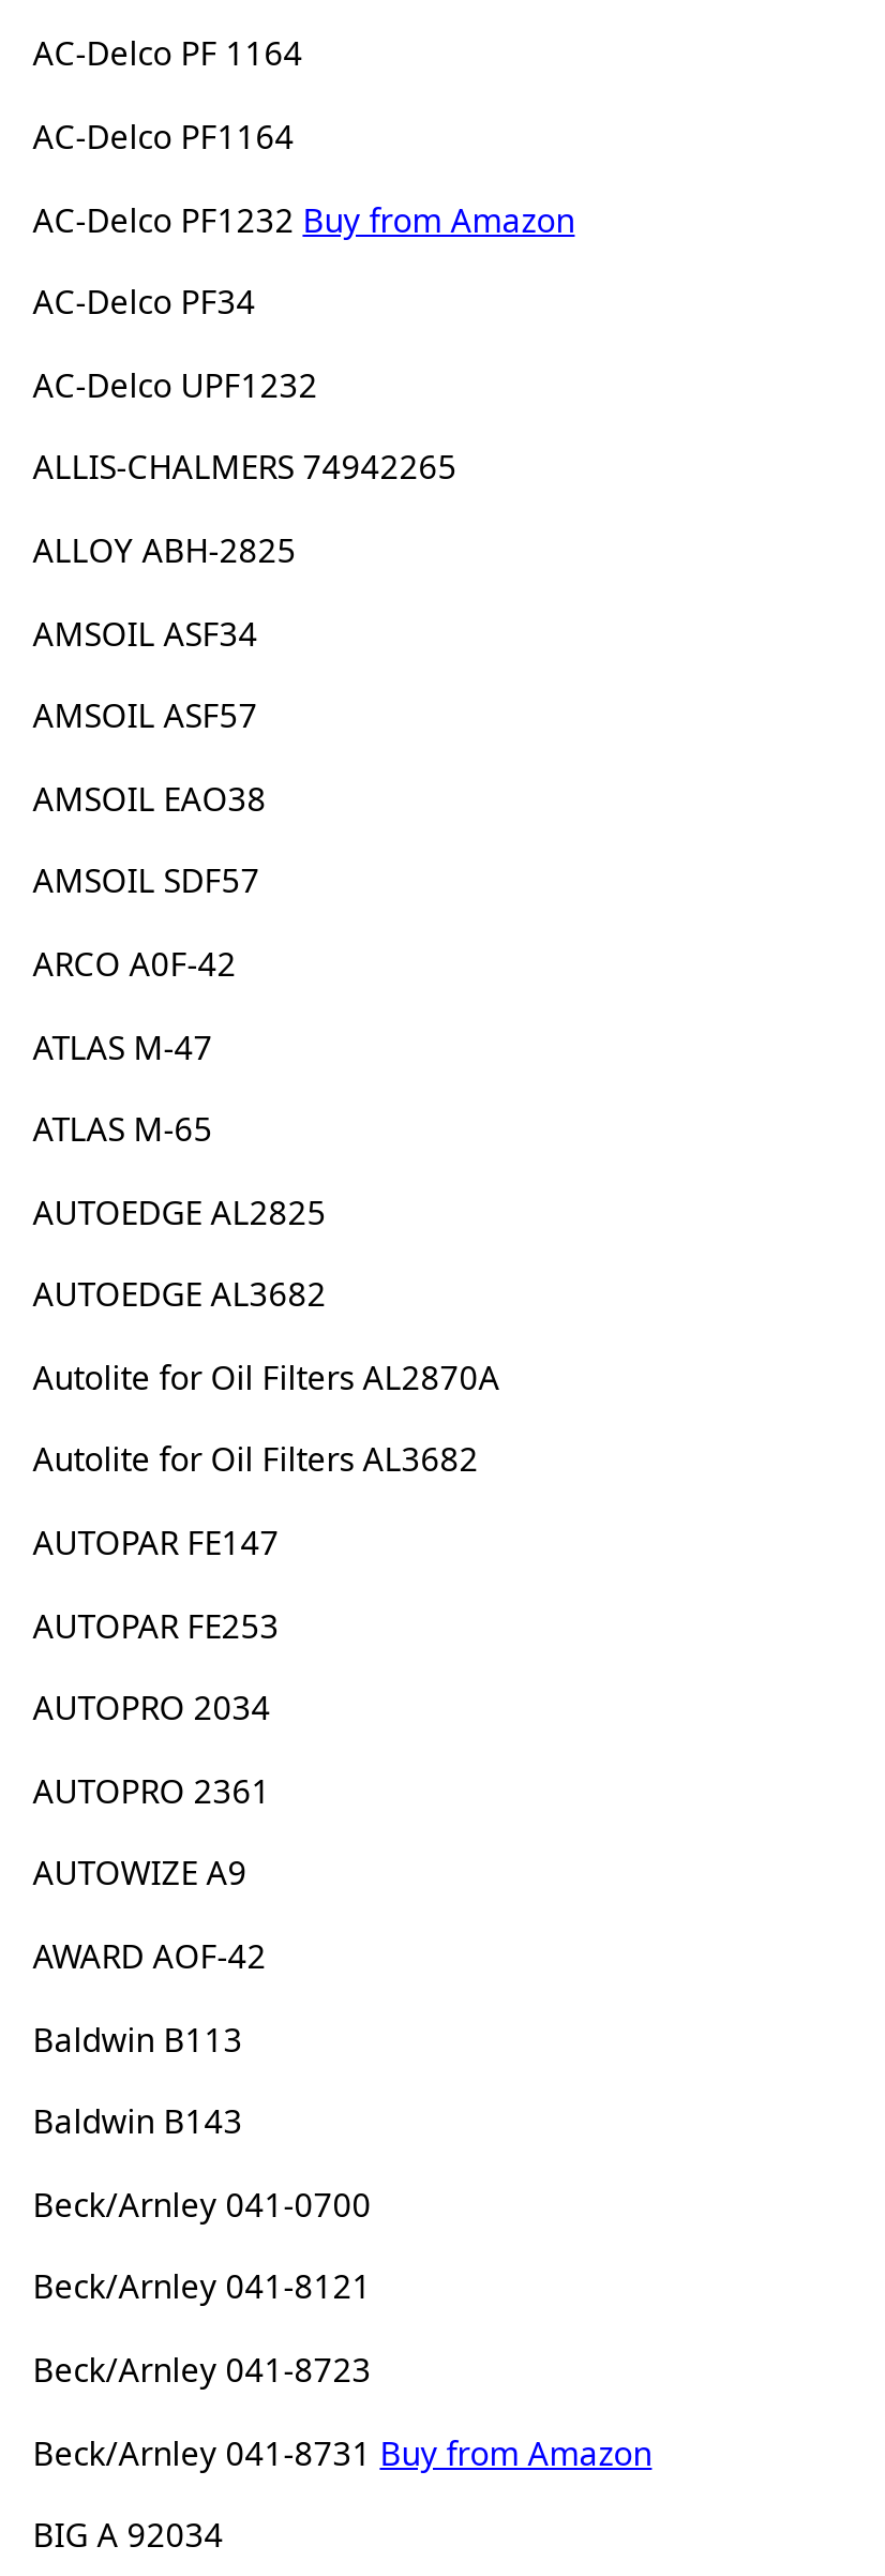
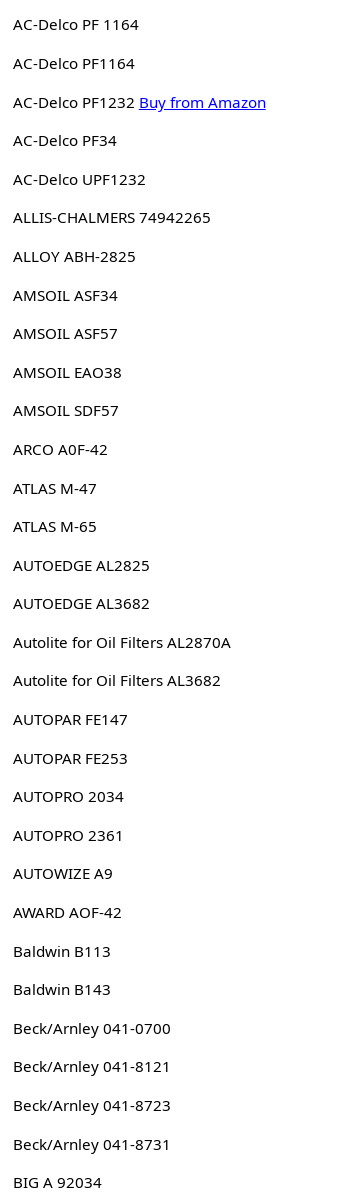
[33,2430,652,2473] Beck/Arnley 041-8731 Buy from Amazon -> [13,1134,171,1154] Beck/Arnley 041-8731

